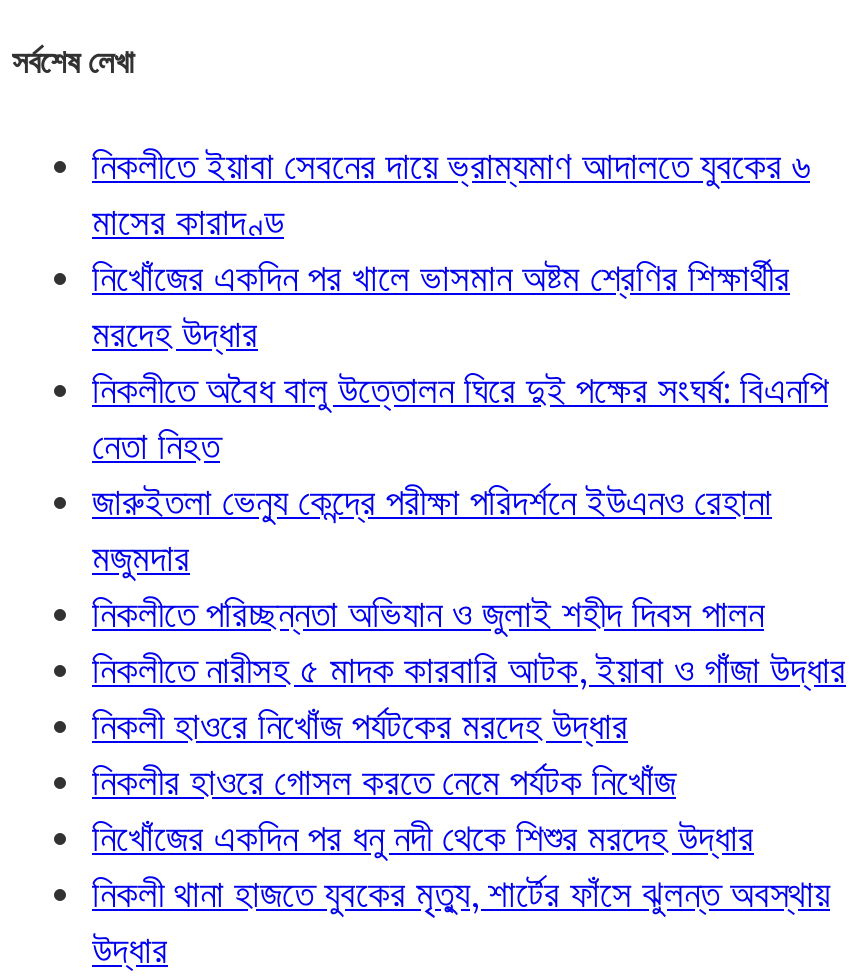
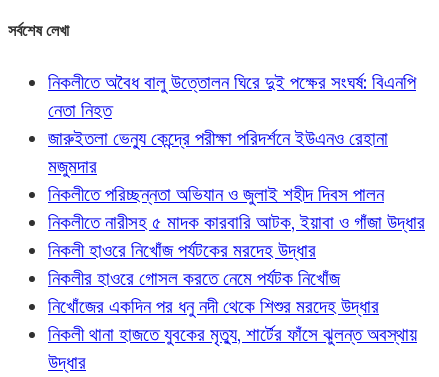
[92,142,810,358] নিকলীতে ইয়াবা সেবনের দায়ে ভ্রাম্যমাণ আদালতে যুবকের ৬ | মাসের কারাদণ্ড | নিখোঁজের একদিন পর খালে ভাসমান অষ্টম শ্রেণির শিক্ষার্থীর | মরদেহ উদ্ধার -> none

